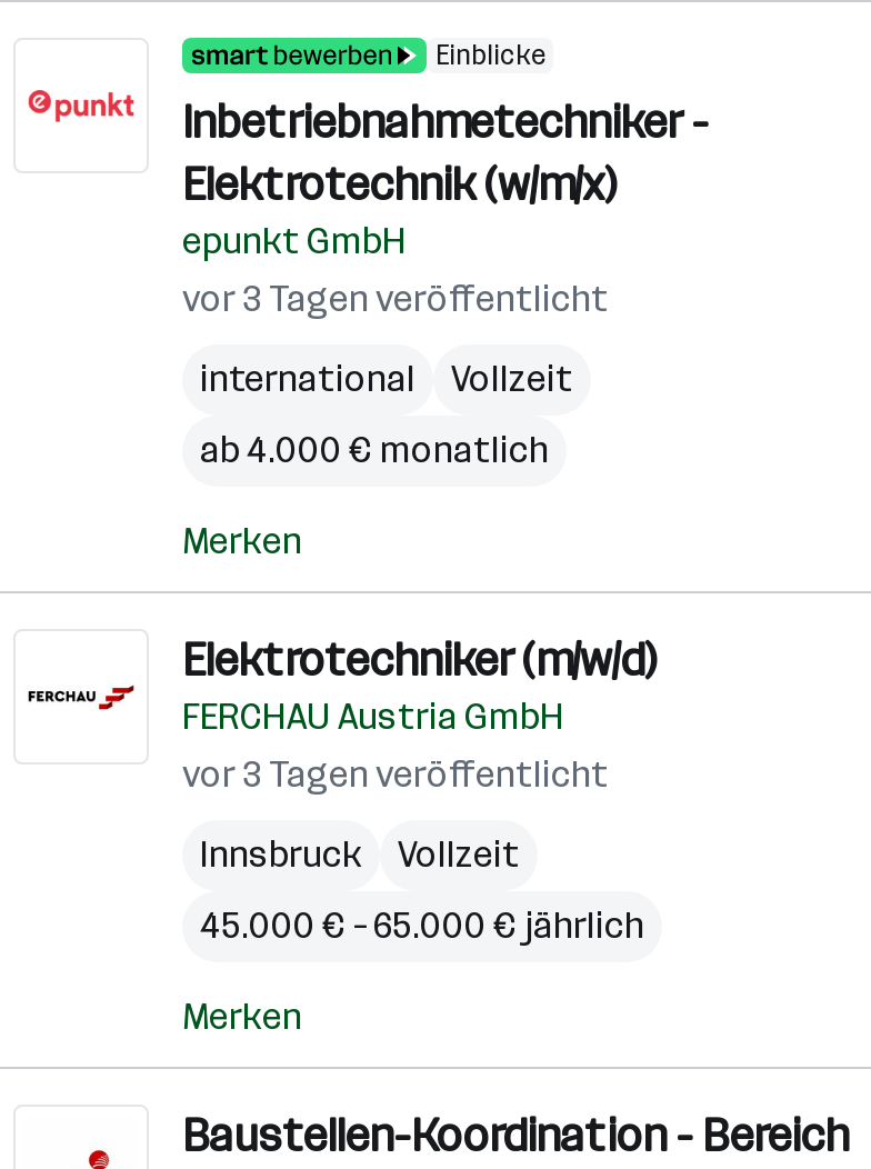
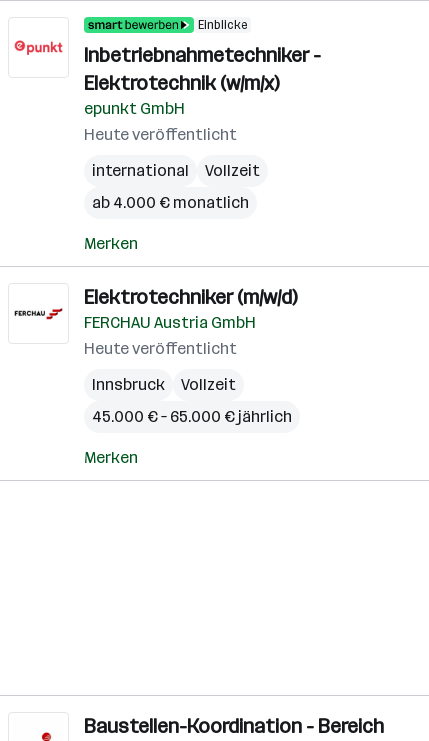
[182,278,609,320] vor 3 Tagen veröffentlicht -> [84,125,237,144] Heute veröffentlicht
[182,753,609,796] vor 3 Tagen veröffentlicht -> [84,339,237,358] Heute veröffentlicht

